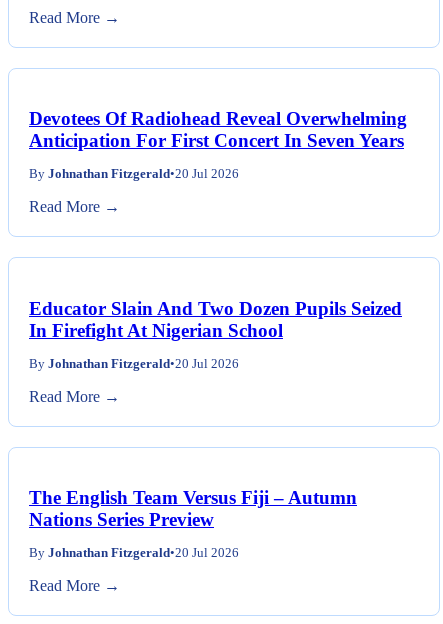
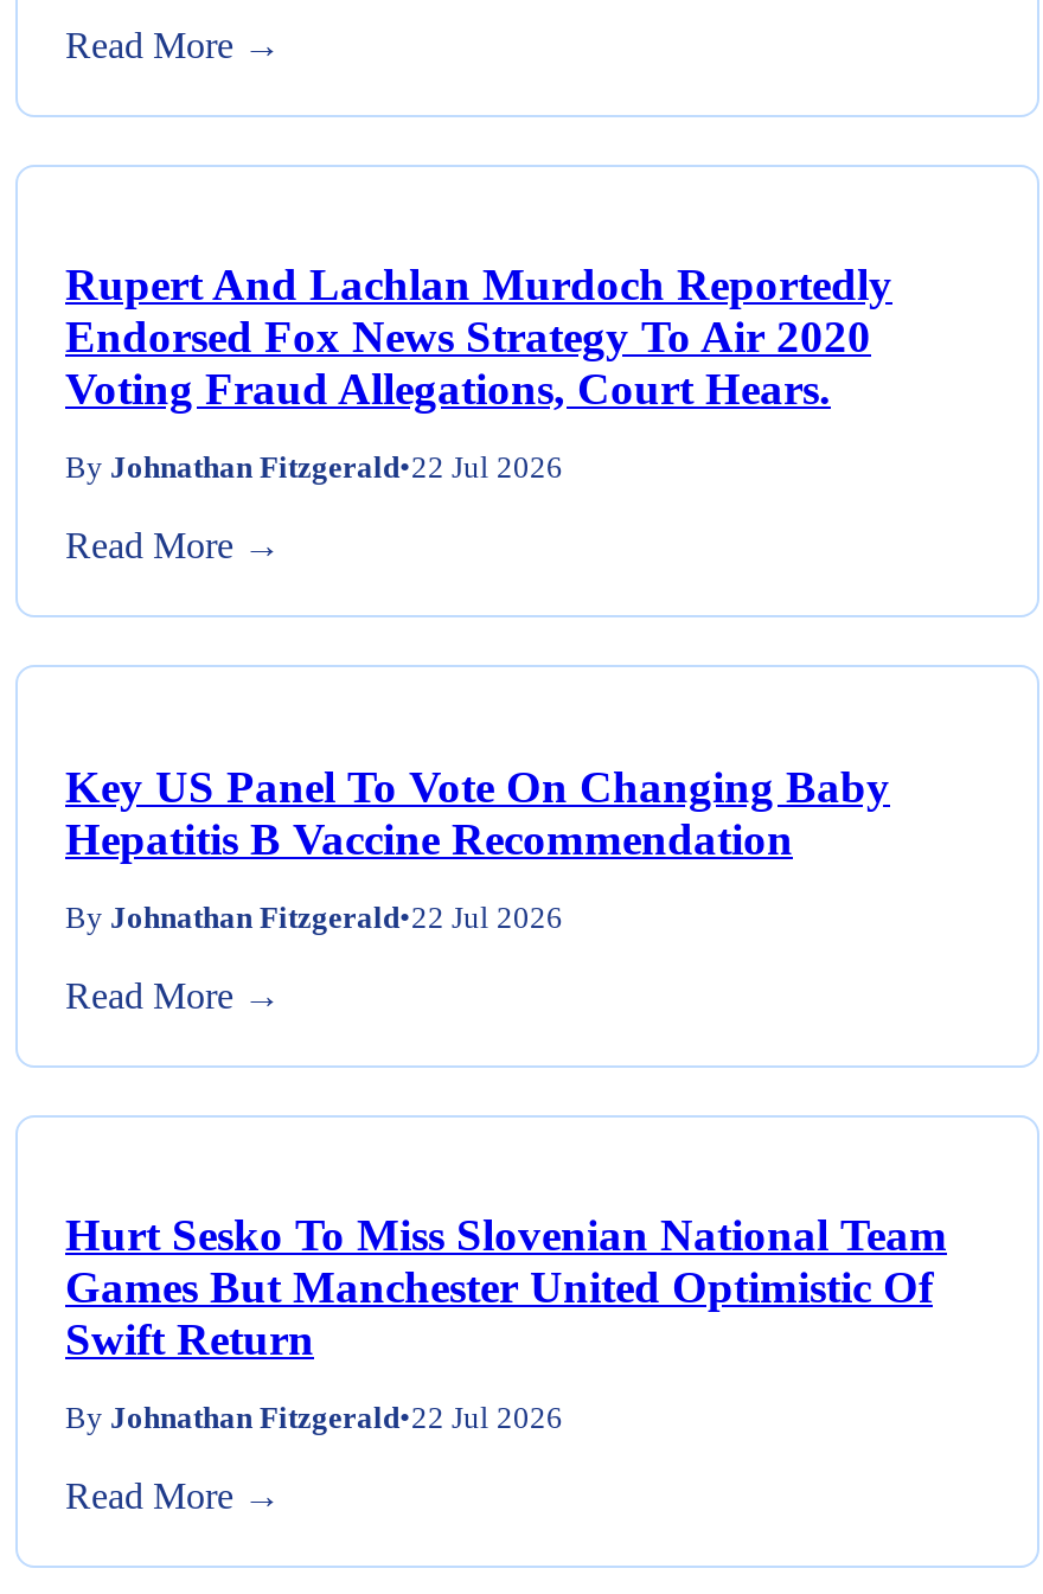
[29,108,407,151] Devotees Of Radiohead Reveal Overwhelming | Anticipation For First Concert In Seven Years -> [65,260,892,414] Rupert And Lachlan Murdoch Reportedly | Endorsed Fox News Strategy To Air 2020 | Voting Fraud Allegations, Court Hears.
[29,167,239,181] By Johnathan Fitzgerald•20 Jul 2026 -> [65,452,563,485] By Johnathan Fitzgerald•22 Jul 2026
[29,297,402,340] Educator Slain And Two Dozen Pupils Seized | In Firefight At Nigerian School -> [65,761,890,863] Key US Panel To Vote On Changing Baby | Hepatitis B Vaccine Recommendation
[29,356,239,370] By Johnathan Fitzgerald•20 Jul 2026 -> [65,901,563,934] By Johnathan Fitzgerald•22 Jul 2026
[29,487,357,530] The English Team Versus Fiji – Autumn | Nations Series Preview -> [65,1209,947,1363] Hurt Sesko To Miss Slovenian National Team | Games But Manchester United Optimistic Of | Swift Return
[29,546,239,560] By Johnathan Fitzgerald•20 Jul 2026 -> [65,1401,563,1434] By Johnathan Fitzgerald•22 Jul 2026

